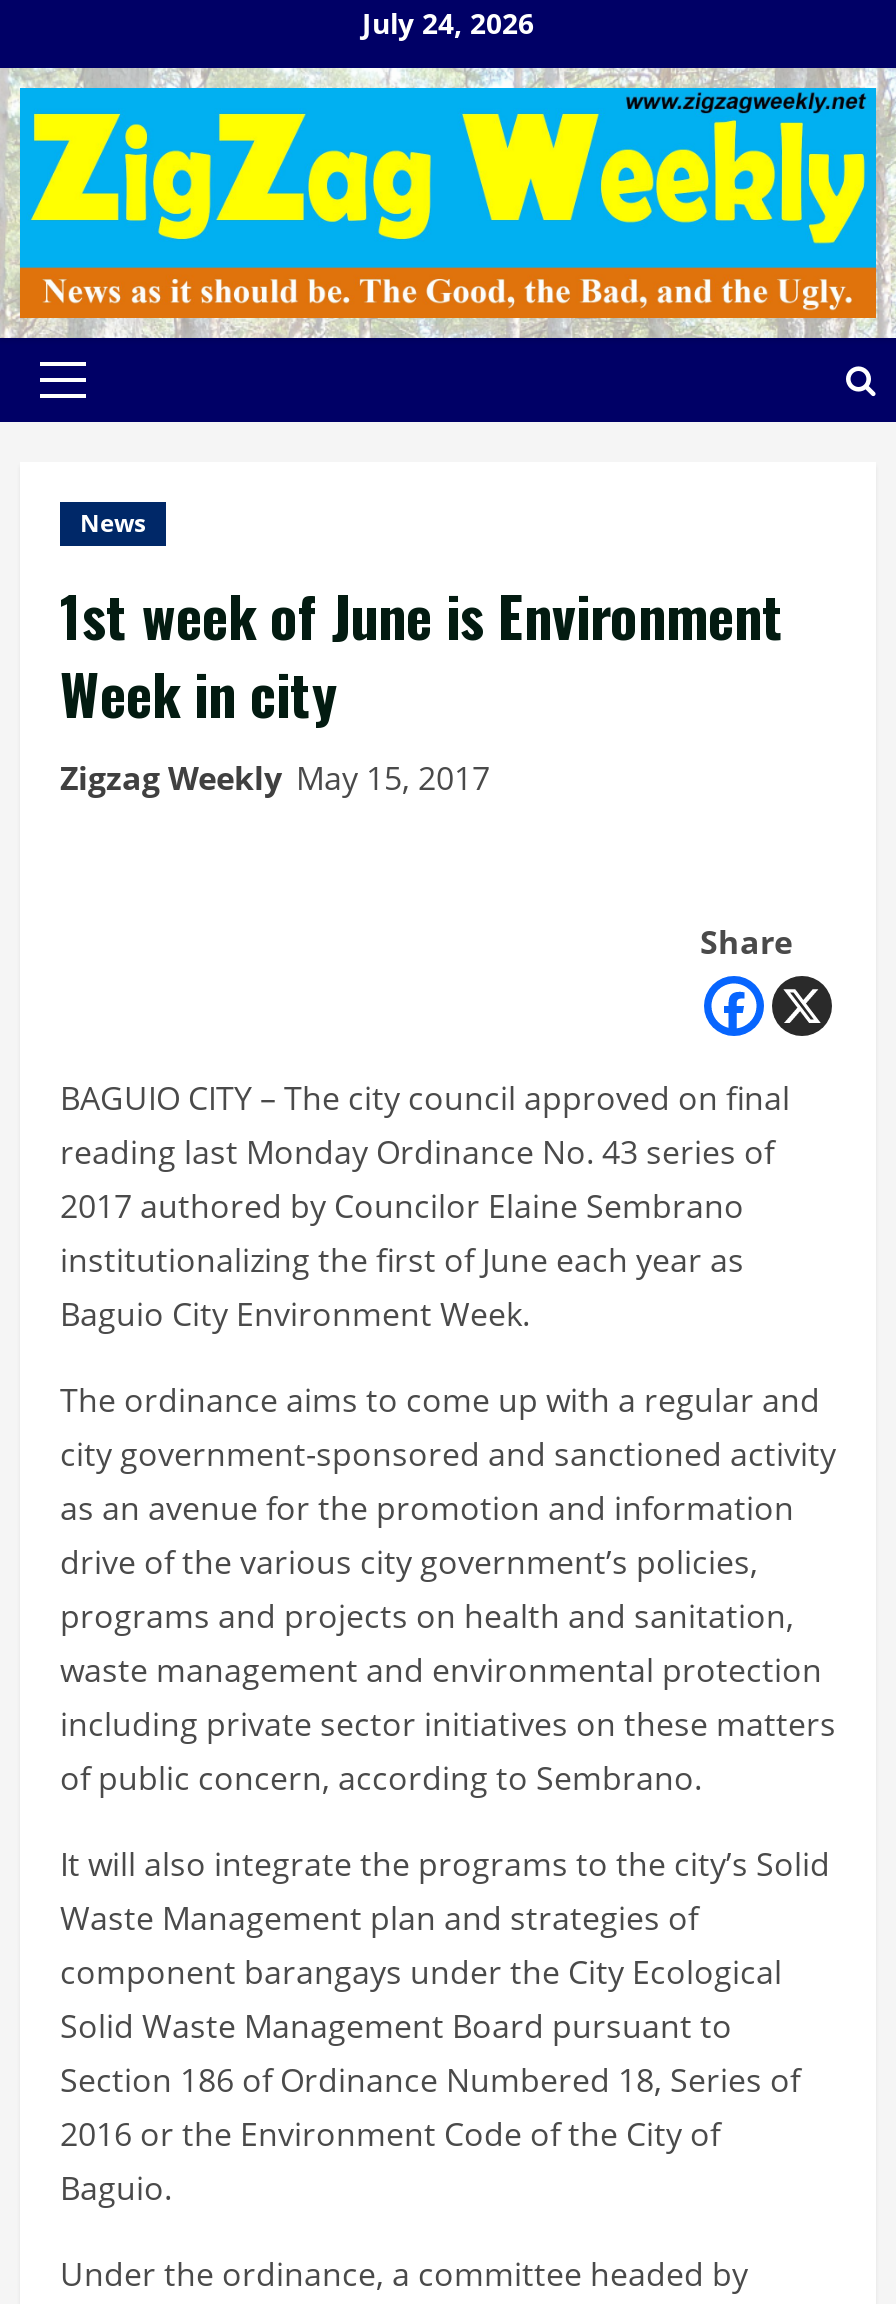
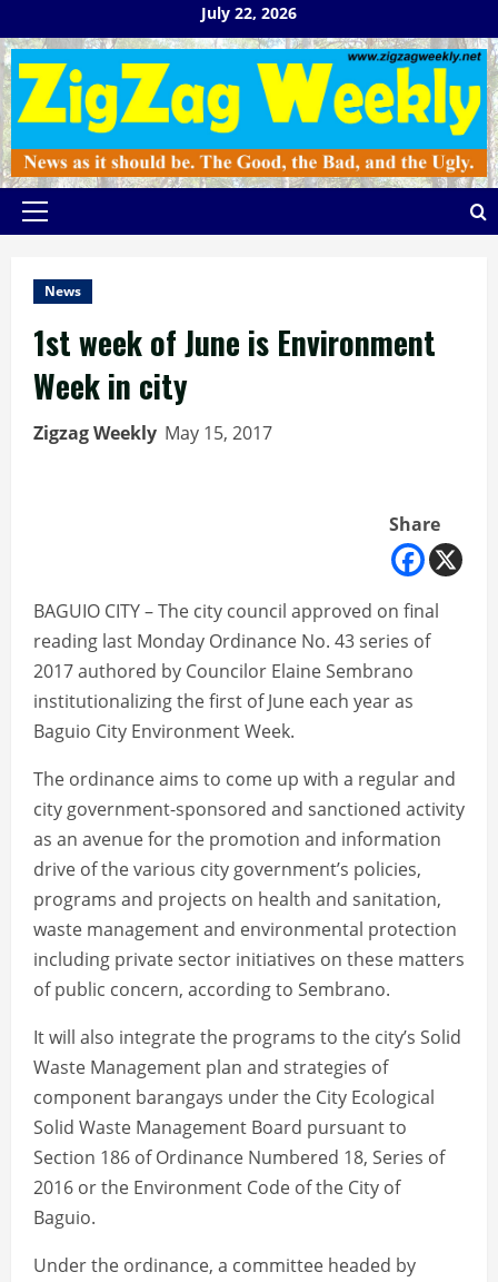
[362,4,534,42] July 24, 2026 -> [201,2,297,23] July 22, 2026

